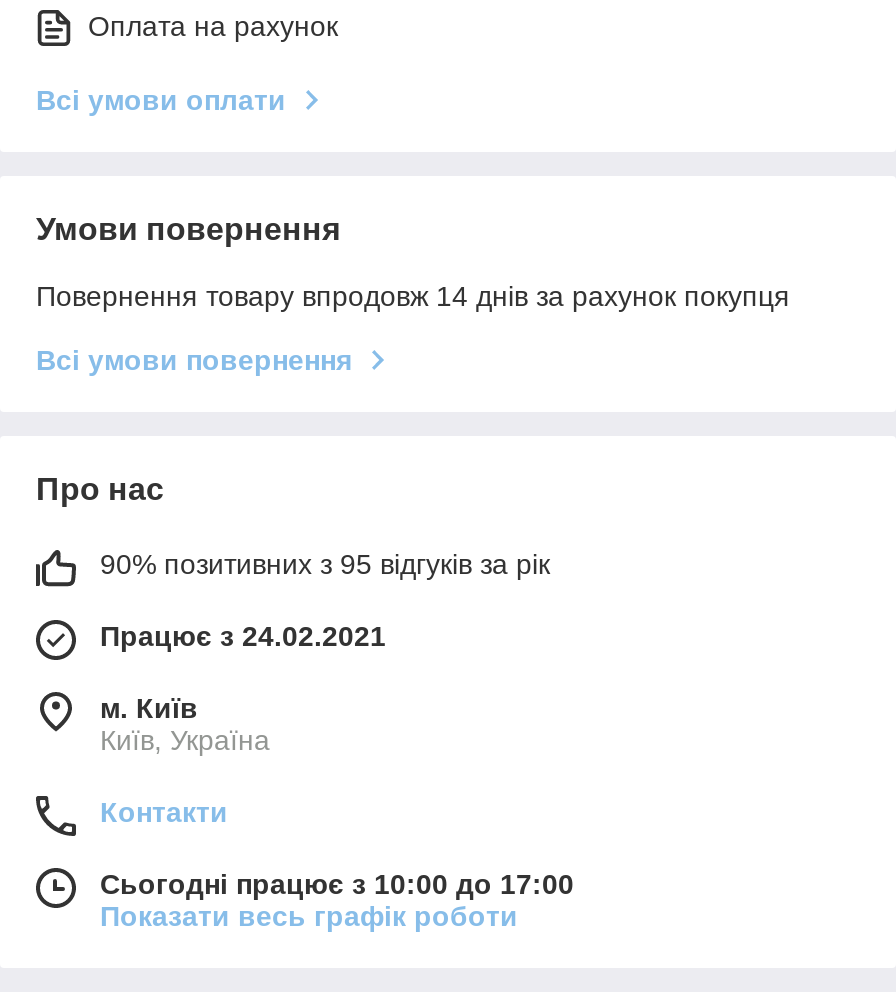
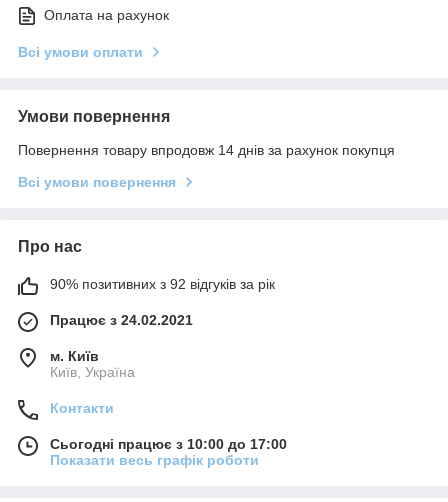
[100,548,550,580] 90% позитивних з 95 відгуків за рік -> [50,276,275,292] 90% позитивних з 92 відгуків за рік

